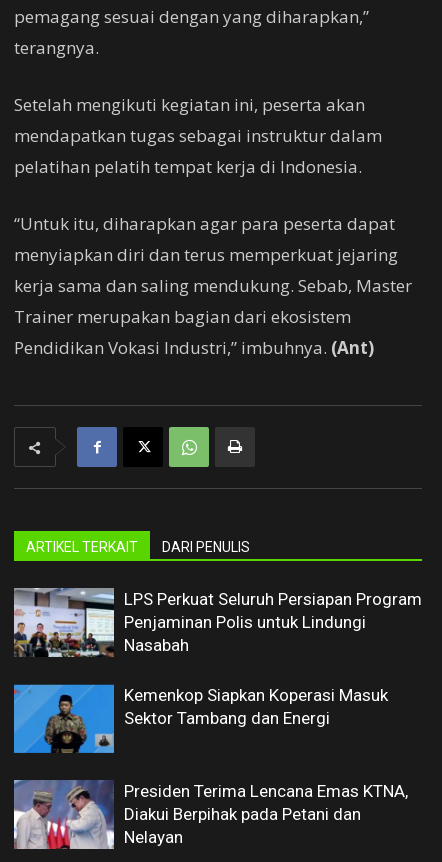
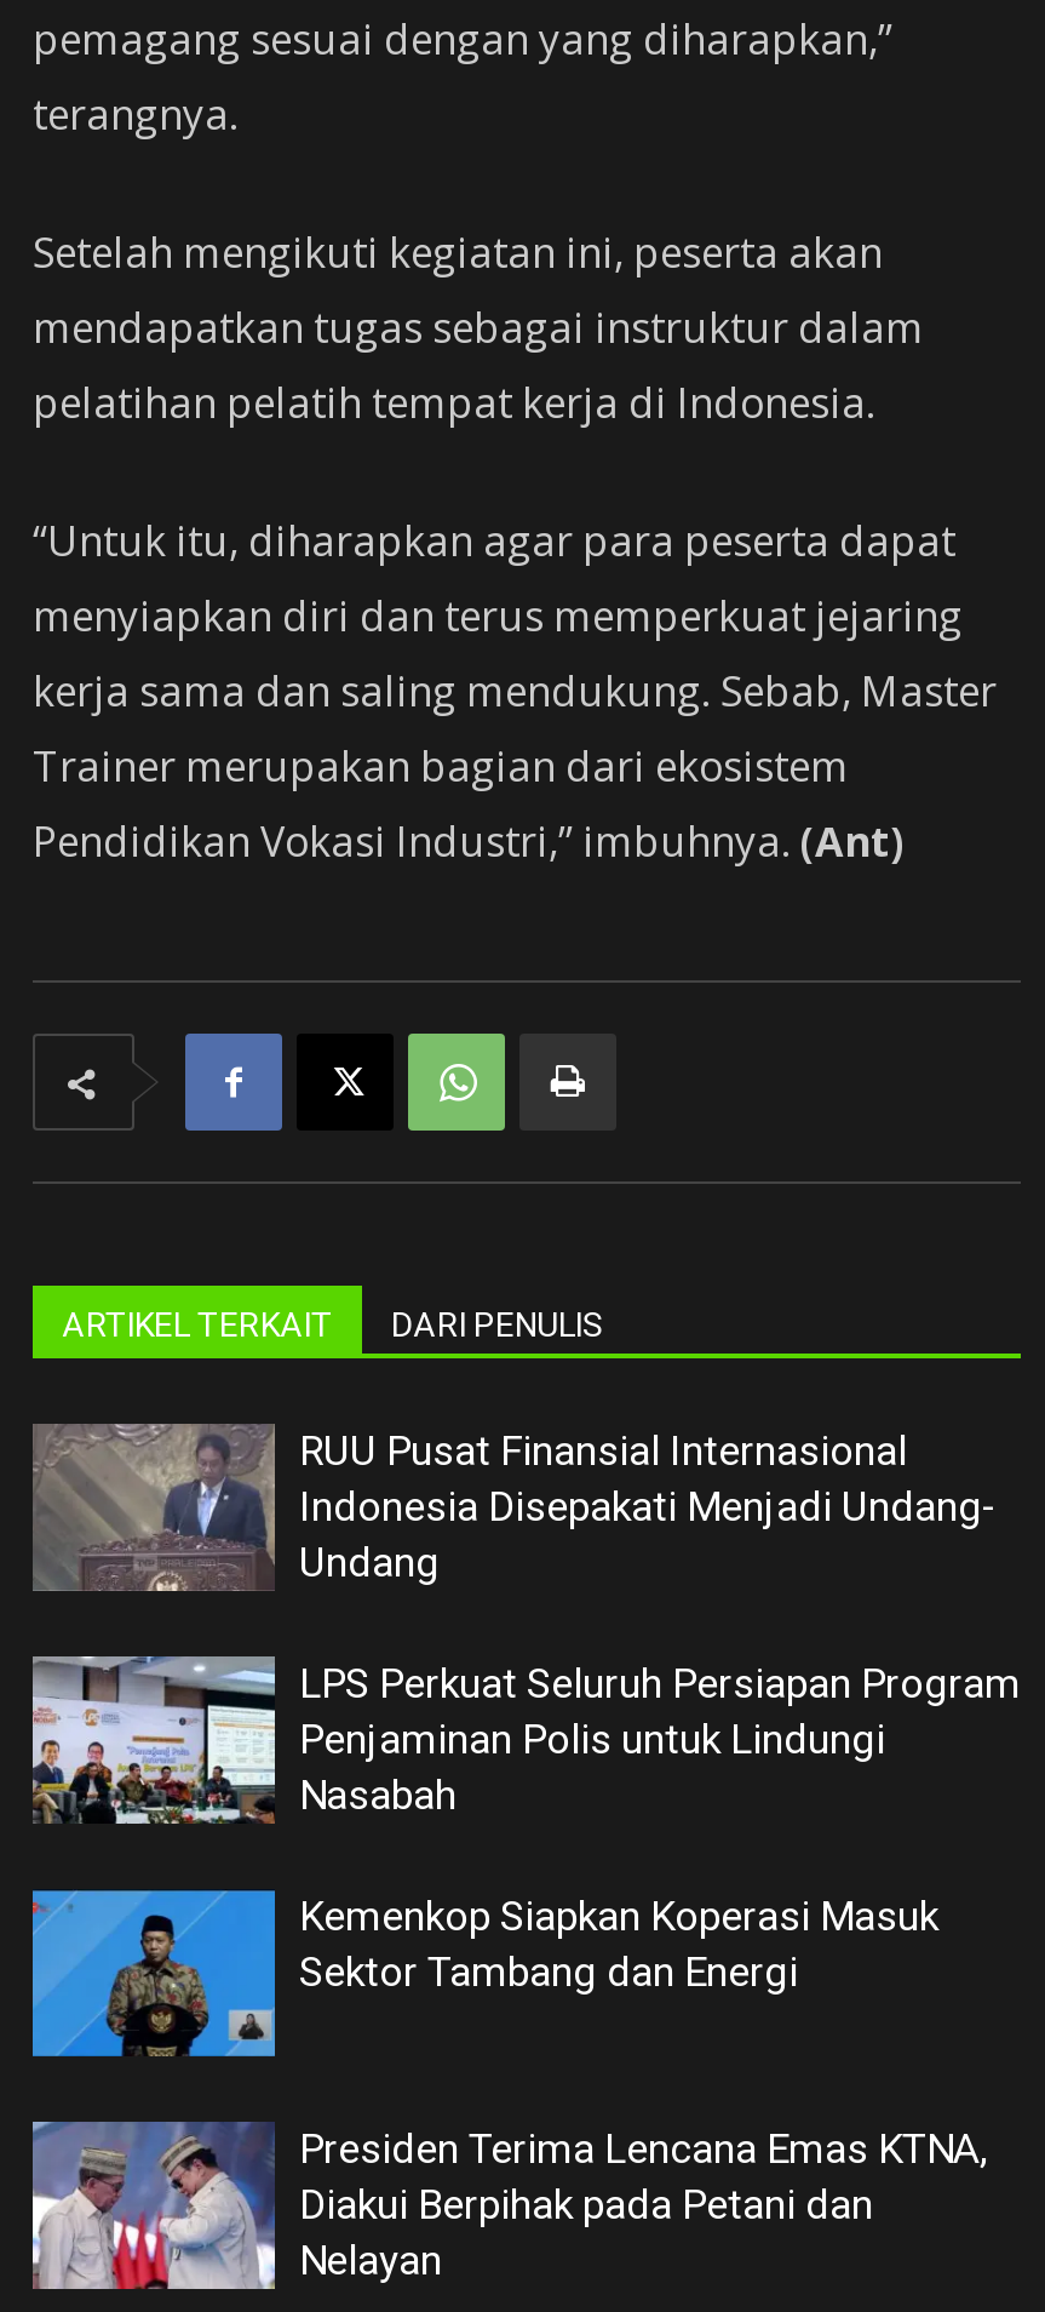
none -> [33,1424,997,1591] [image] | RUU Pusat Finansial Internasional | Indonesia Disepakati Menjadi Undang- | Undang

